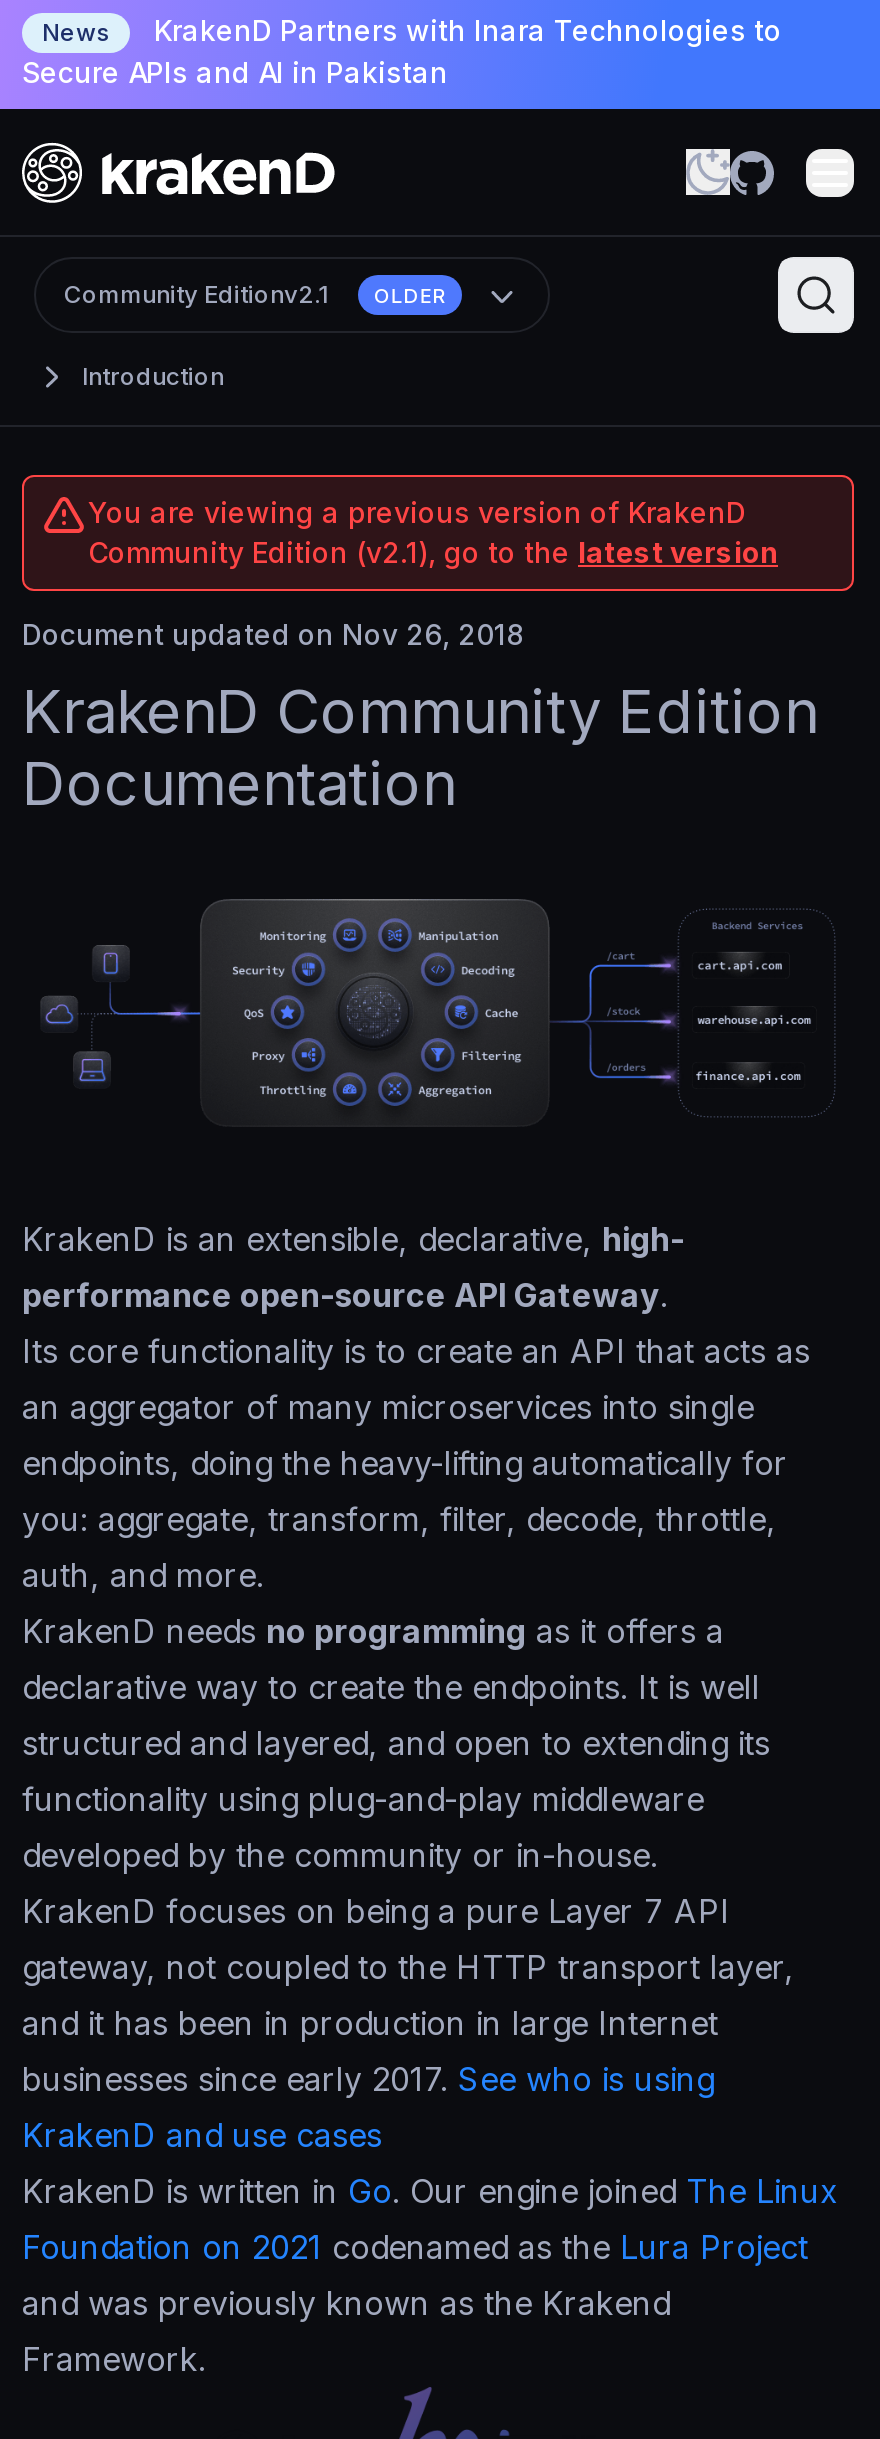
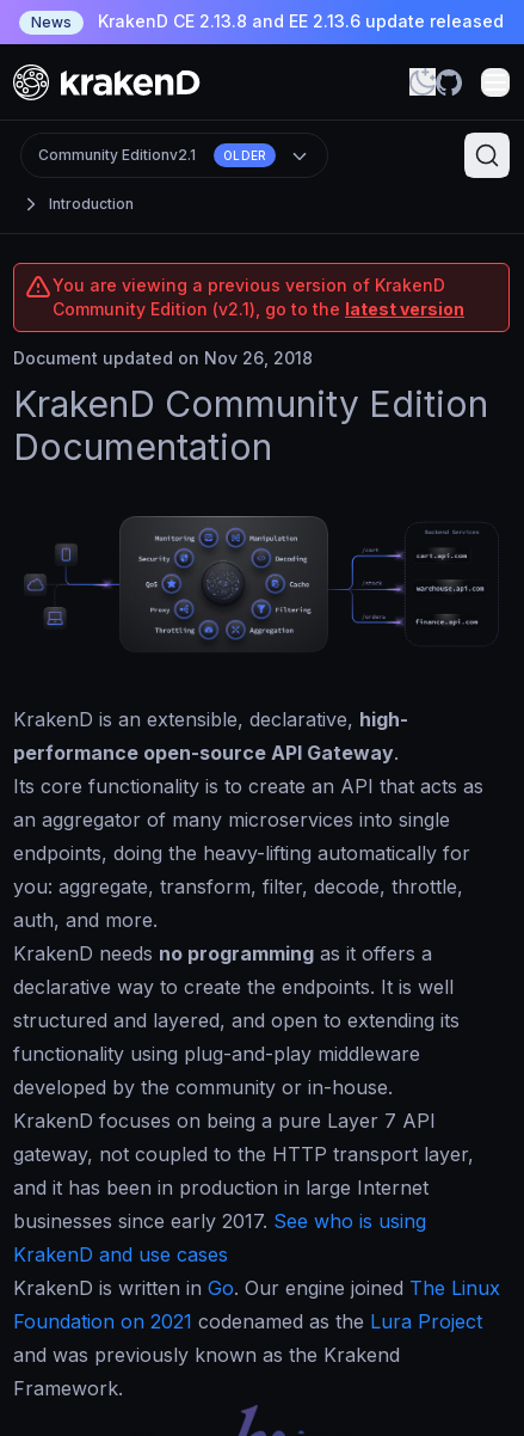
[22,13,782,89] KrakenD Partners with Inara Technologies to | Secure APIs and AI in Pakistan -> [93,11,504,31] KrakenD CE 2.13.8 and EE 2.13.6 update released

